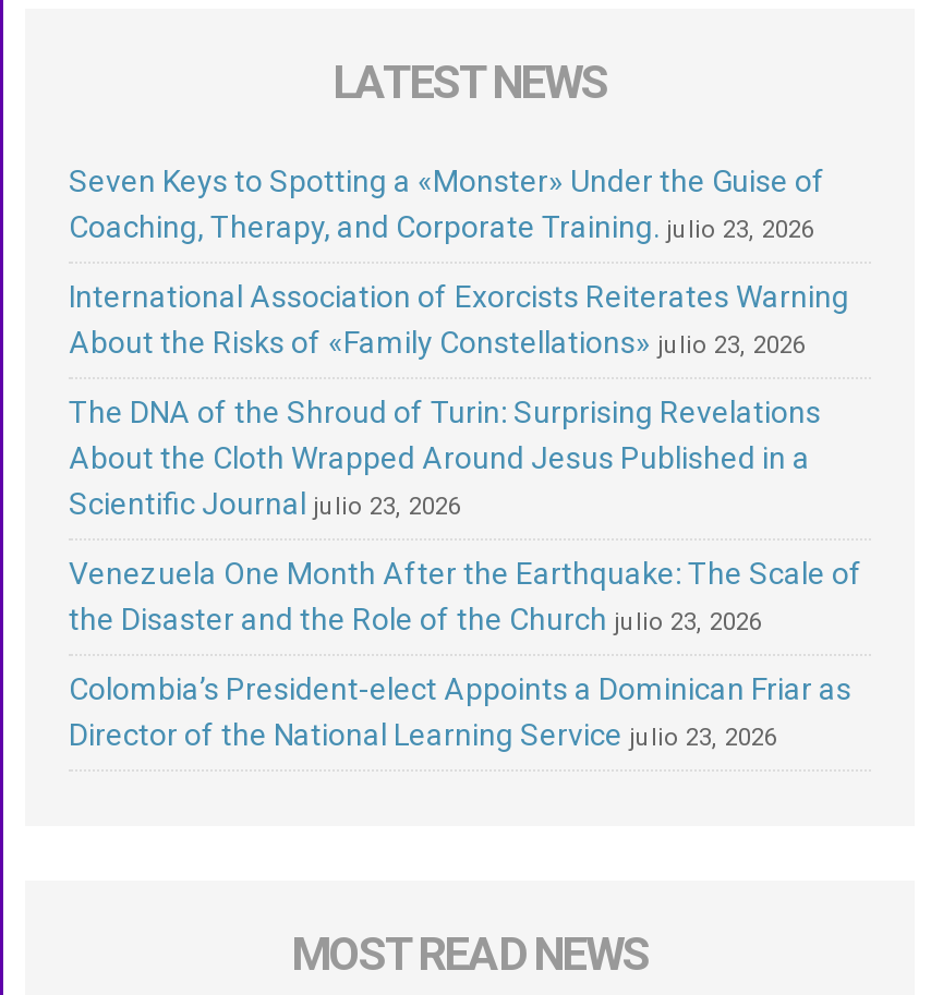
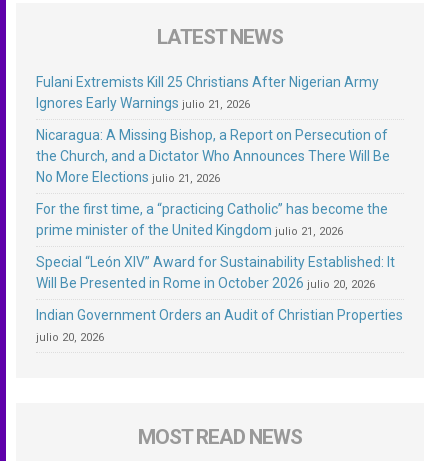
[69,163,862,751] Seven Keys to Spotting a «Monster» Under the Guise of | Coaching, Therapy, and Corporate Training. julio 23, 2026 | International Association of Exorcists Reiterates Warning | About the Risks of «Family Constellations» julio 23, 2026 | The DNA of the Shroud of Turin: Surprising Revelations | About the Cloth Wrapped Around Jesus Published in a | Scientific Journal julio 23, 2026 | Venezuela One Month After the Earthquake: The Scale of | the Disaster and the Role of the Church julio 23, 2026 | Colombia’s President-elect Appoints a Dominican Friar as | Director of the National Learning Service julio 23, 2026 -> [36,74,403,344] Fulani Extremists Kill 25 Christians After Nigerian Army | Ignores Early Warnings julio 21, 2026 | Nicaragua: A Missing Bishop, a Report on Persecution of | the Church, and a Dictator Who Announces There Will Be | No More Elections julio 21, 2026 | For the first time, a “practicing Catholic” has become the | prime minister of the United Kingdom julio 21, 2026 | Special “León XIV” Award for Sustainability Established: It | Will Be Presented in Rome in October 2026 julio 20, 2026 | Indian Government Orders an Audit of Christian Properties | julio 20, 2026

